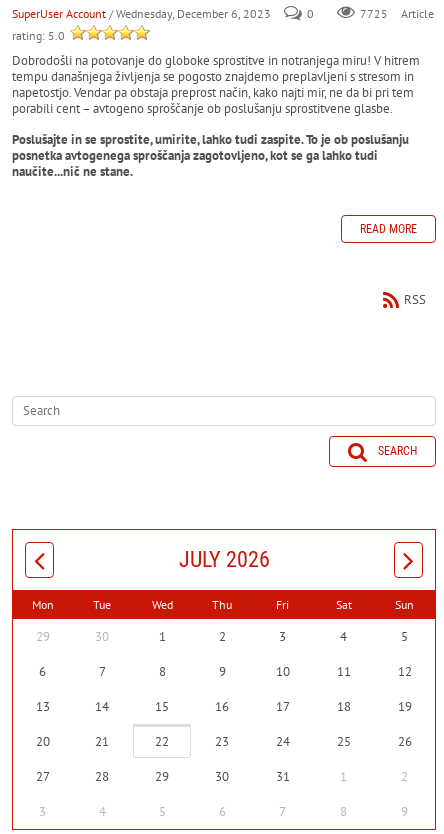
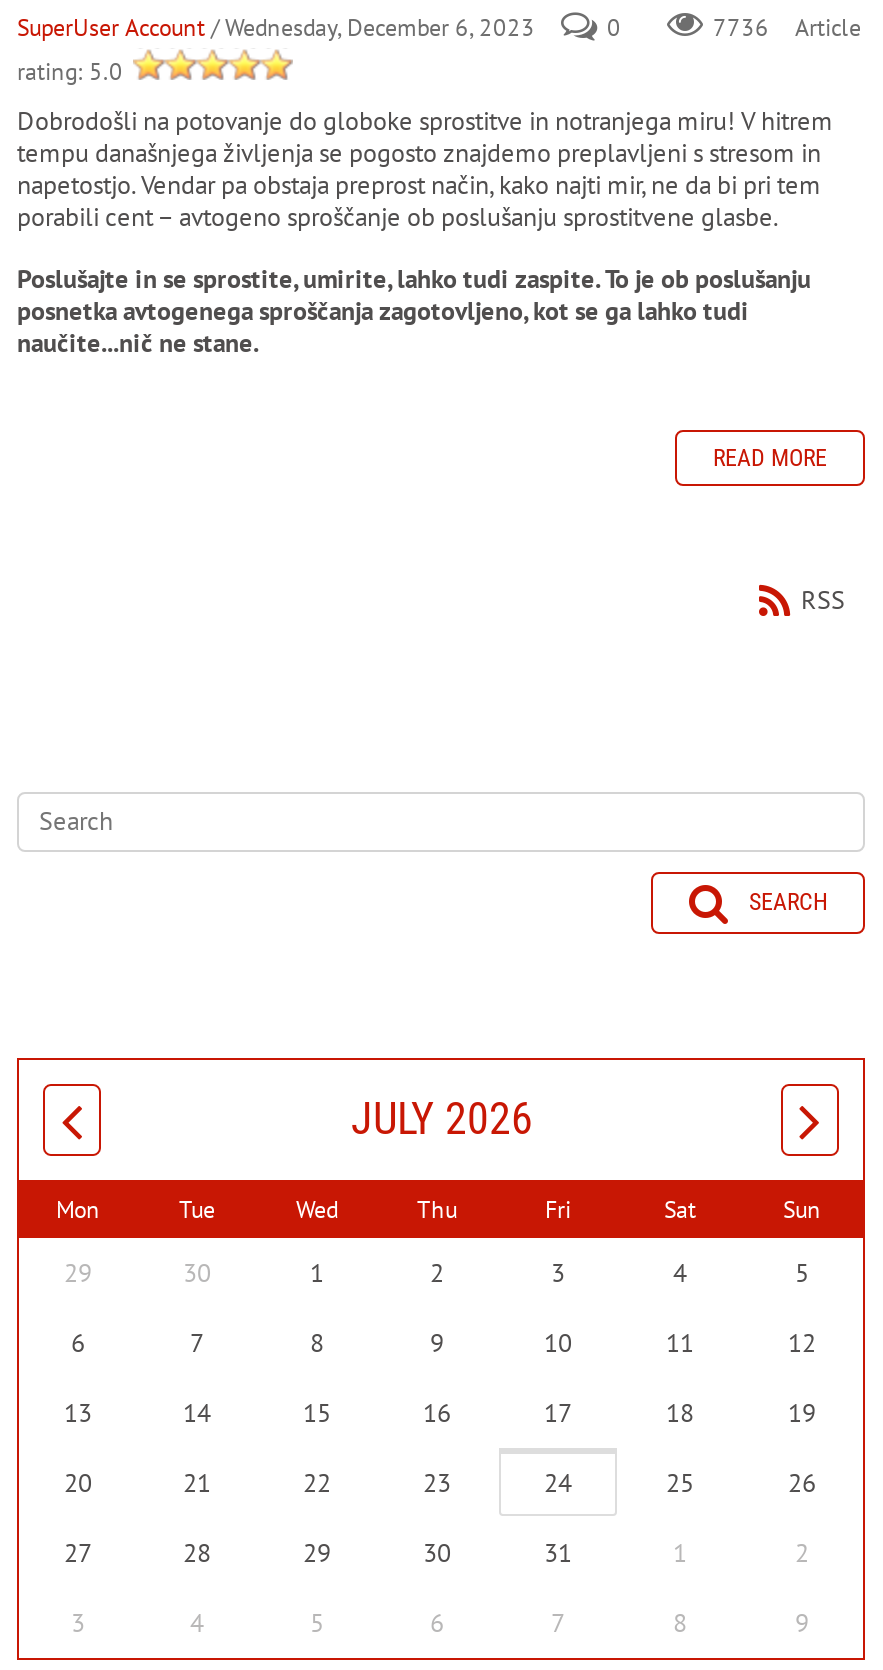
[360,6,434,21] 7725 Article -> [713,12,861,42] 7736 Article

